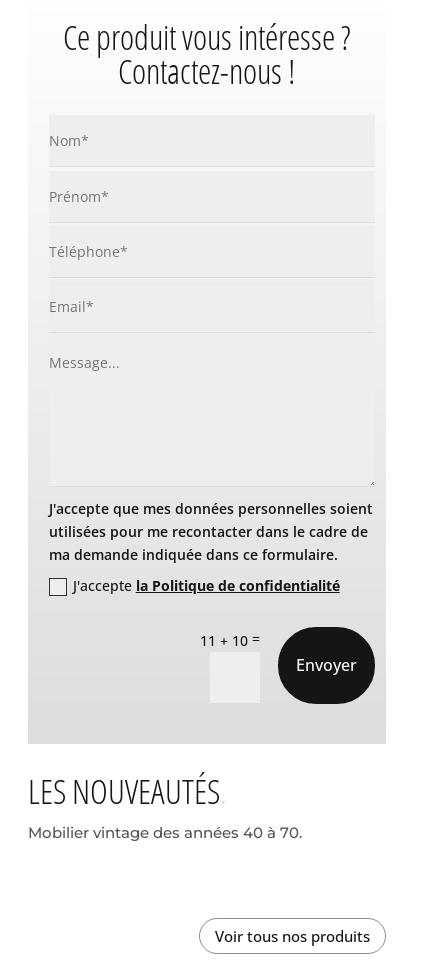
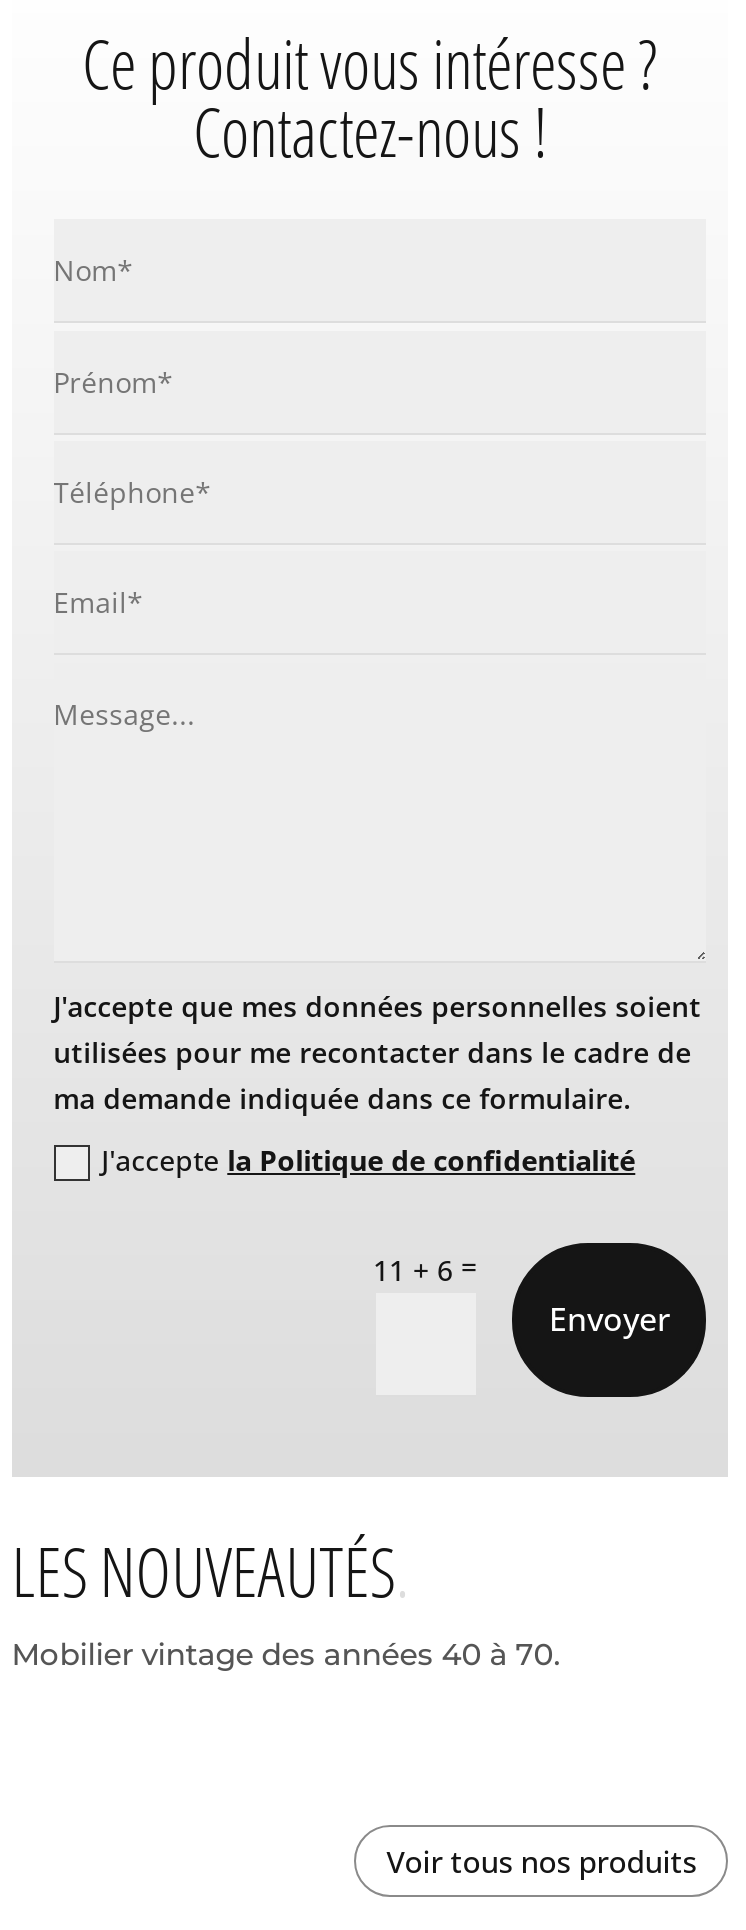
[200,629,260,650] 11 + 10 = -> [373,1247,477,1288] 11 + 6 =

